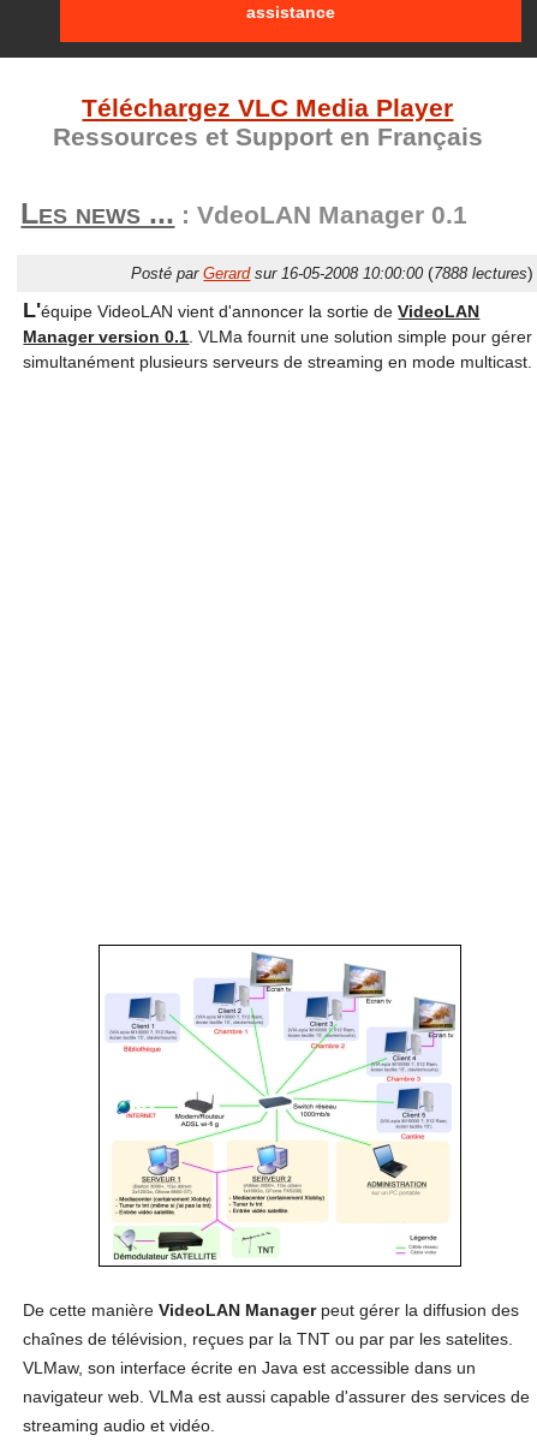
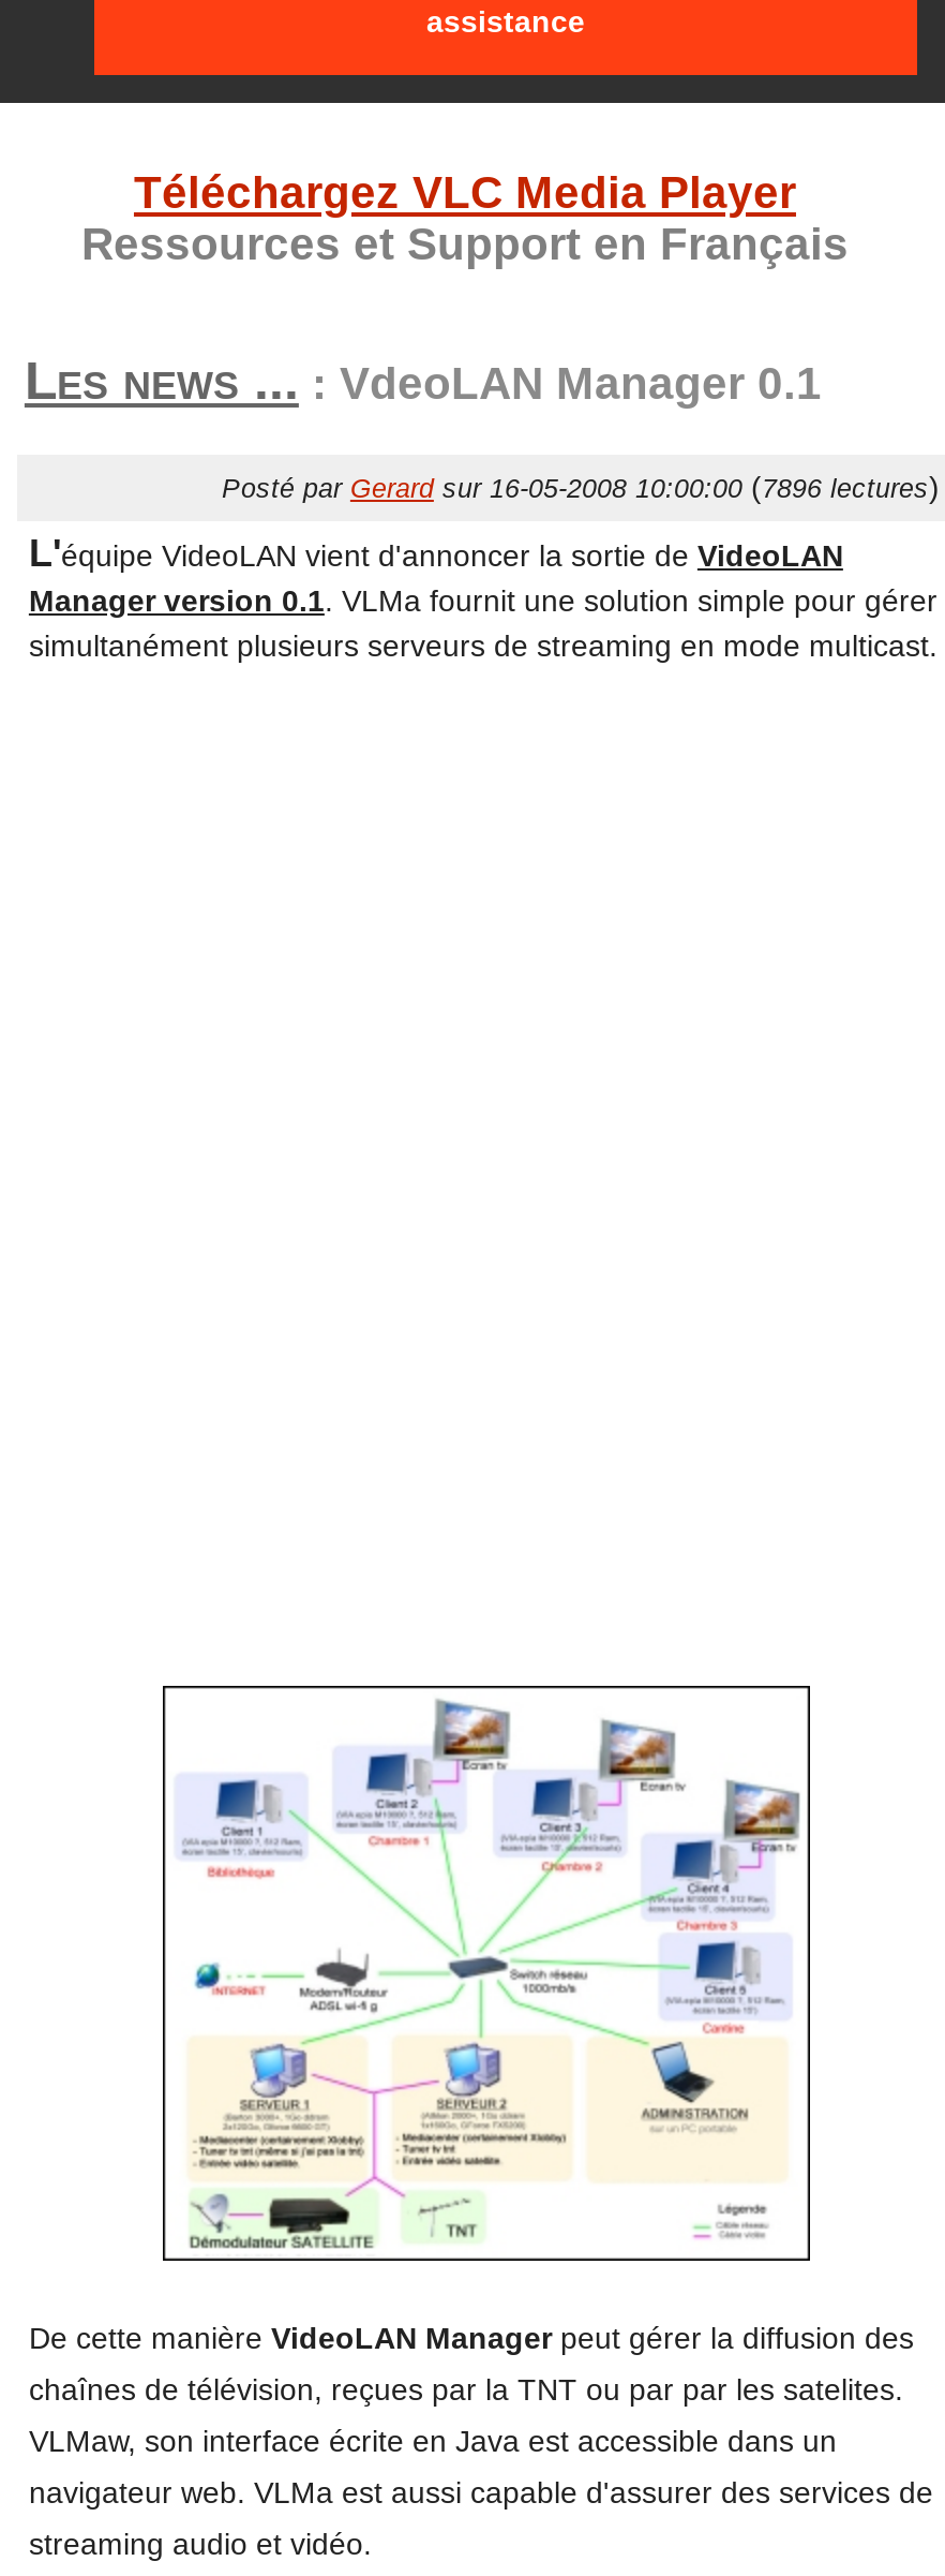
[131,263,534,282] Posté par Gerard sur 16-05-2008 10:00:00 (7888 lectures) -> [222,470,939,504] Posté par Gerard sur 16-05-2008 10:00:00 (7896 lectures)

